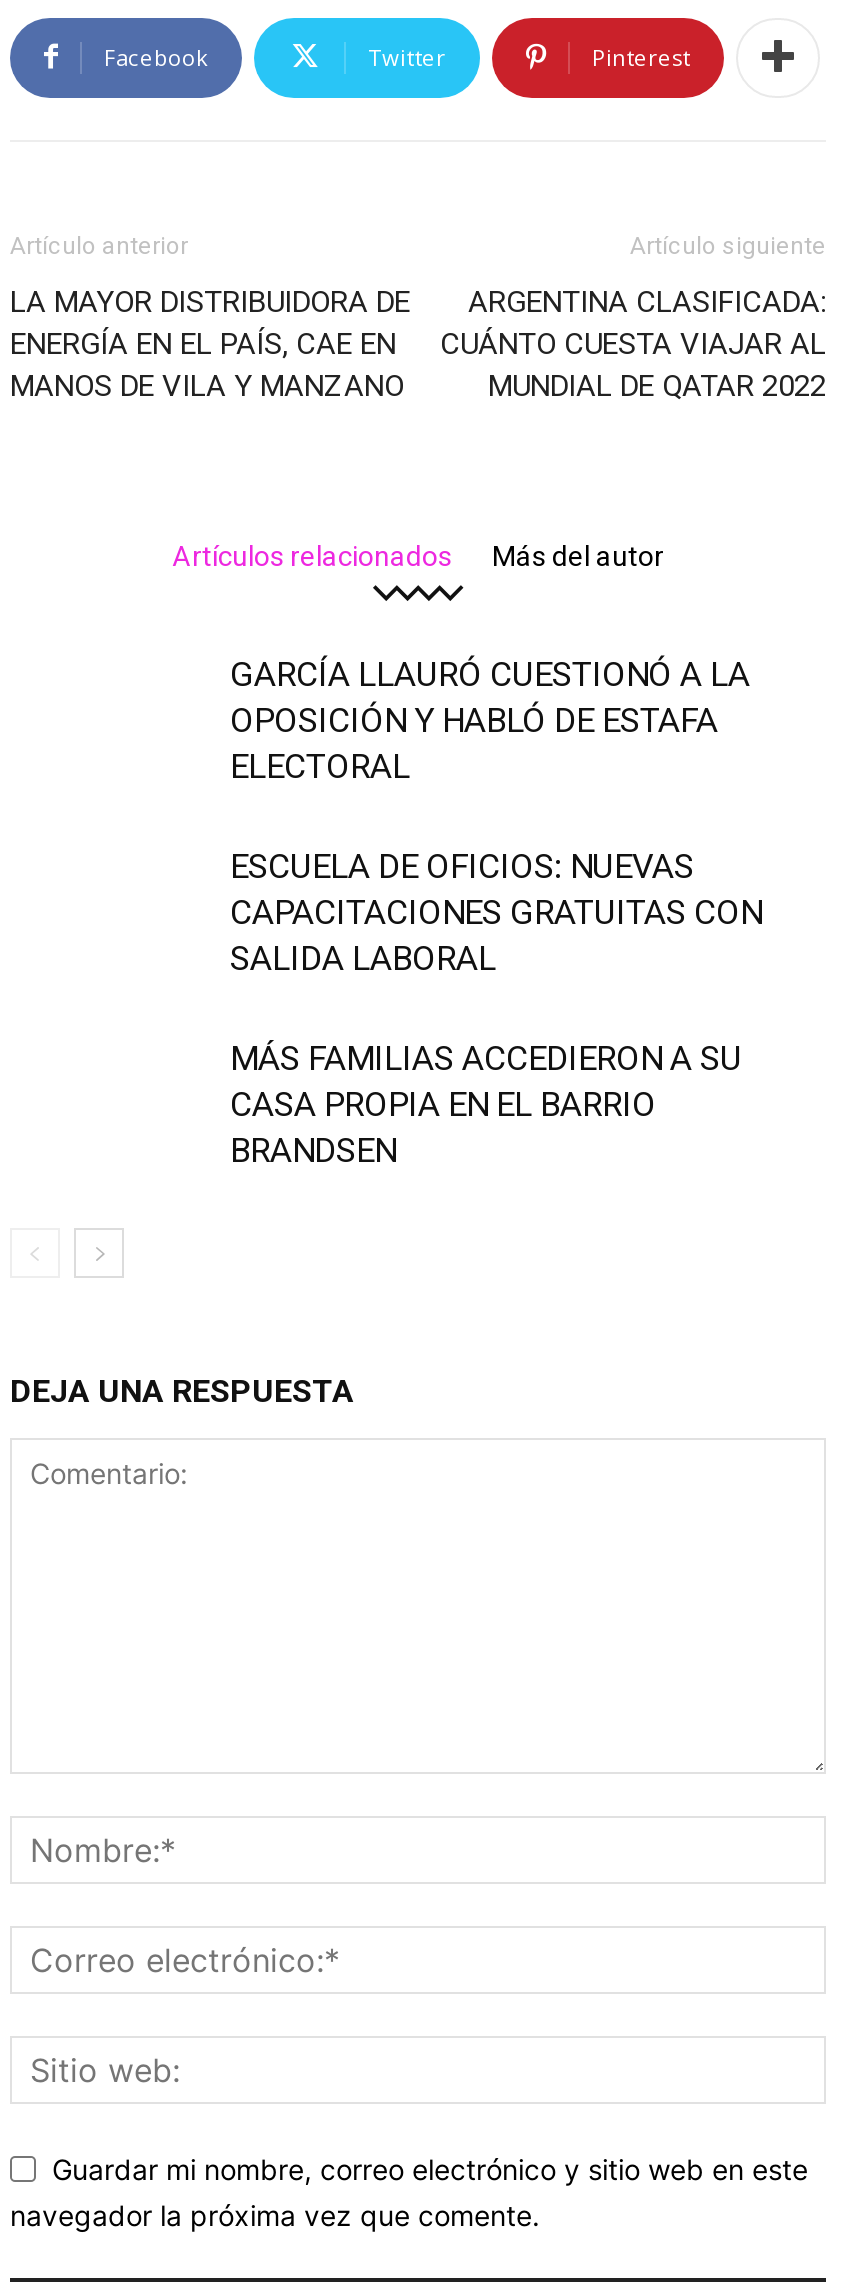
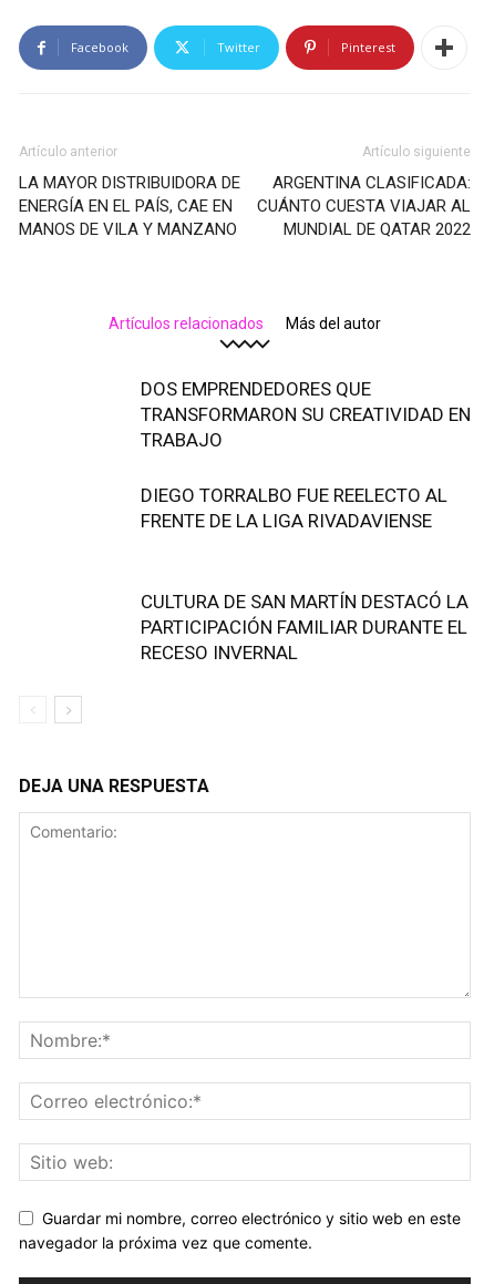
[230,653,750,785] GARCÍA LLAURÓ CUESTIONÓ A LA | OPOSICIÓN Y HABLÓ DE ESTAFA | ELECTORAL -> [141,378,471,451] DOS EMPRENDEDORES QUE | TRANSFORMARON SU CREATIVIDAD EN | TRABAJO
[230,845,762,977] ESCUELA DE OFICIOS: NUEVAS | CAPACITACIONES GRATUITAS CON | SALIDA LABORAL -> [141,484,447,532] DIEGO TORRALBO FUE REELECTO AL | FRENTE DE LA LIGA RIVADAVIENSE
[230,1037,742,1169] MÁS FAMILIAS ACCEDIERON A SU | CASA PROPIA EN EL BARRIO | BRANDSEN -> [141,590,468,664] CULTURA DE SAN MARTÍN DESTACÓ LA | PARTICIPACIÓN FAMILIAR DURANTE EL | RECESO INVERNAL

